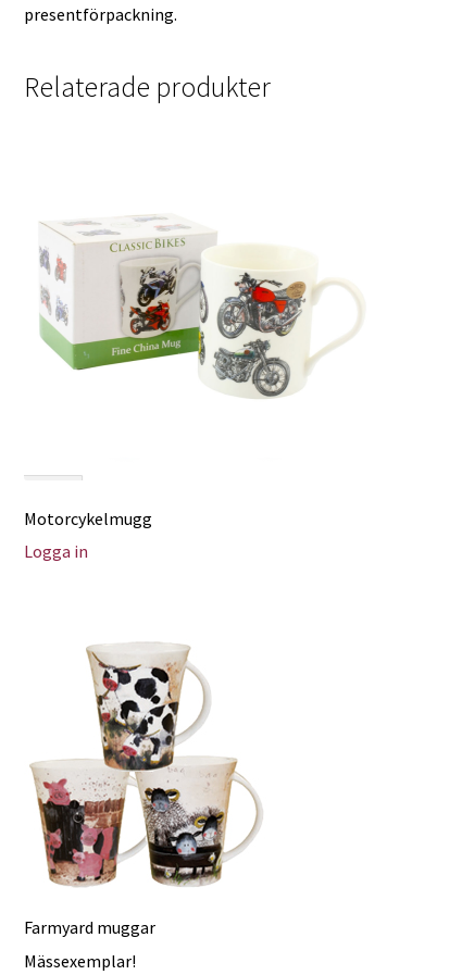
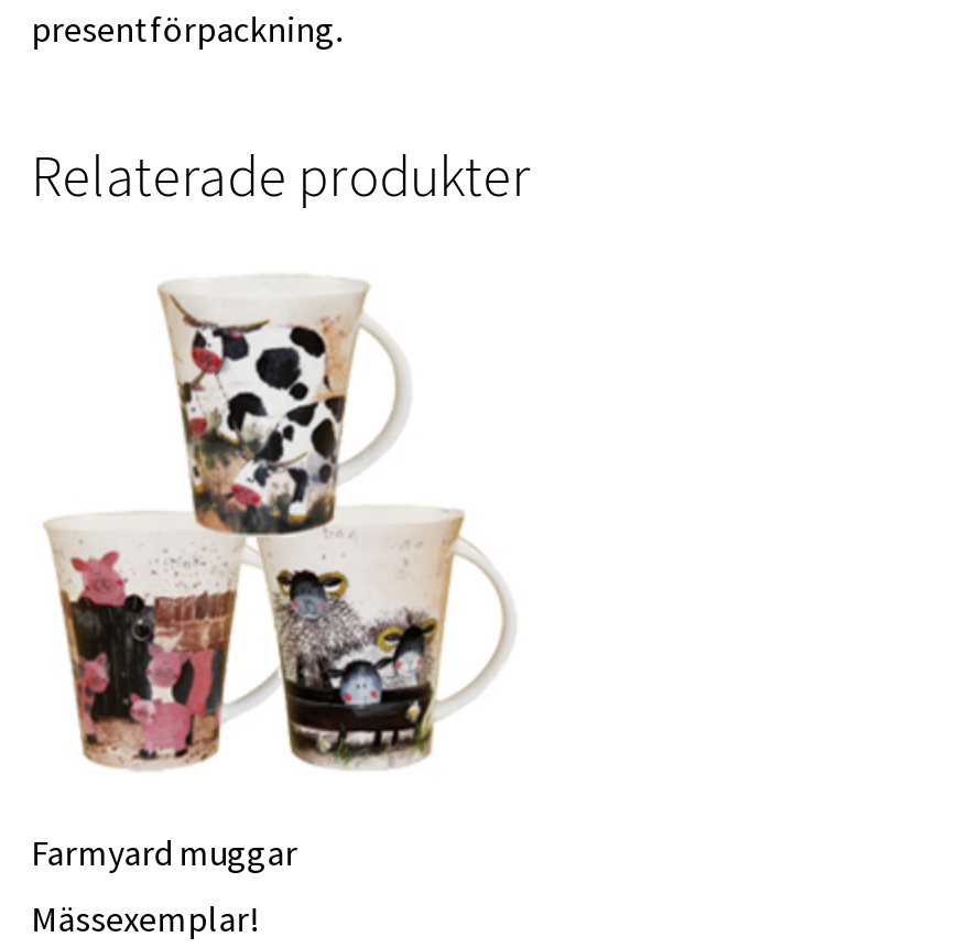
[39,217,362,399] [image] -> none
[23,507,152,562] Motorcykelmugg | Logga in -> none

